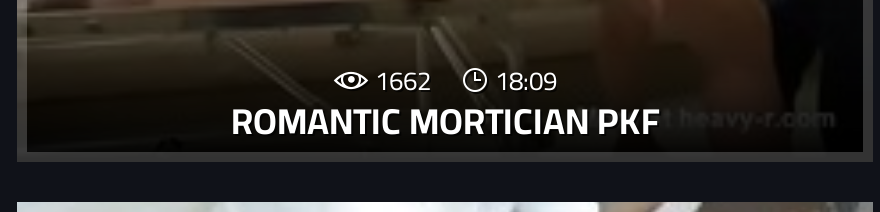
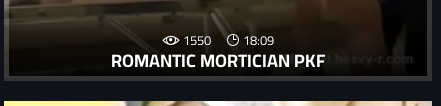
[375,55,557,103] 1662 18:09 -> [183,27,274,51] 1550 18:09

